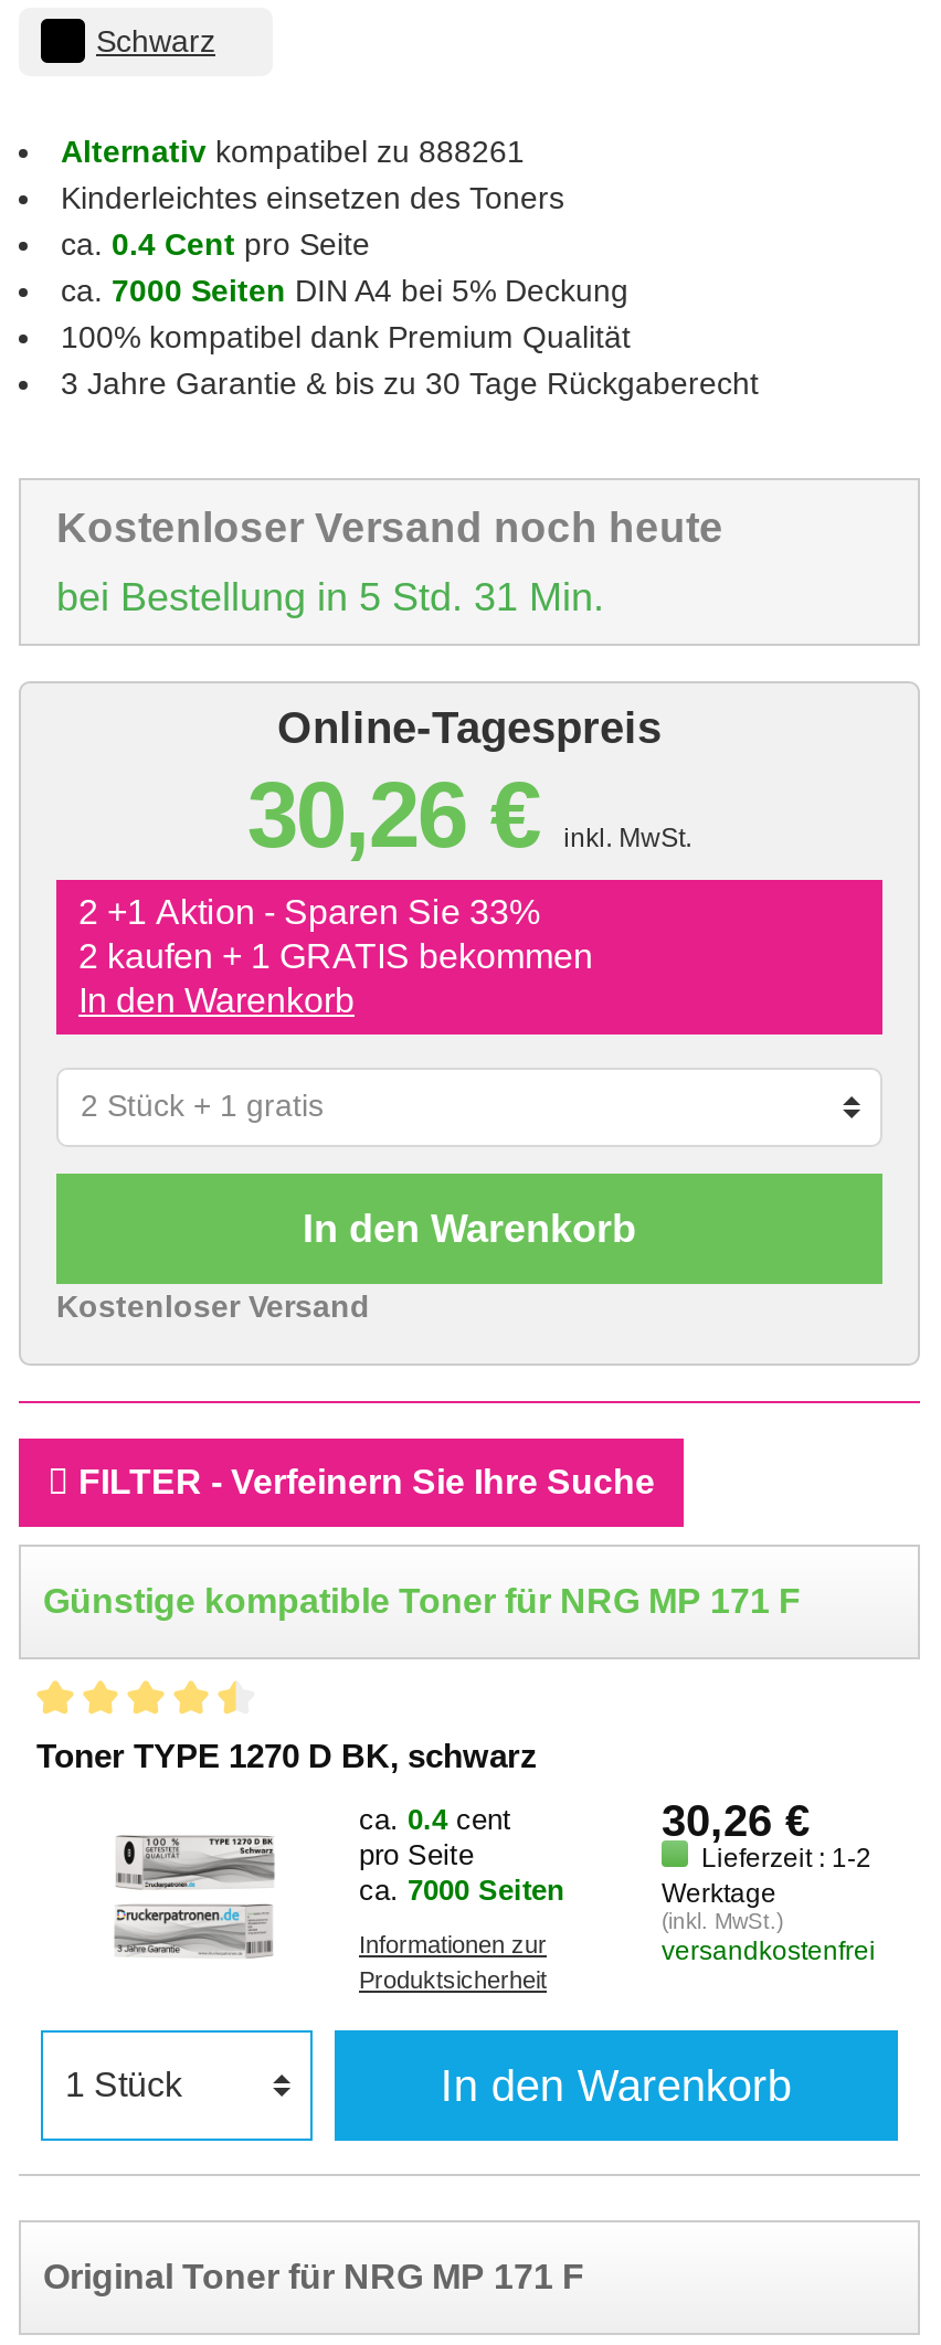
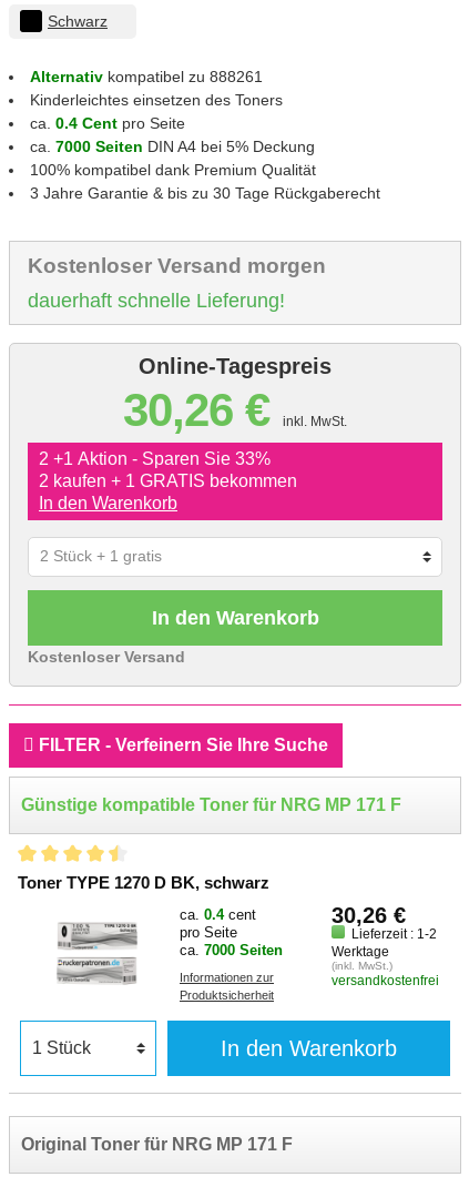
[56,504,723,550] Kostenloser Versand noch heute -> [28,254,326,277] Kostenloser Versand morgen
[56,574,604,618] bei Bestellung in 5 Std. 31 Min. -> [28,289,285,311] dauerhaft schnelle Lieferung!

